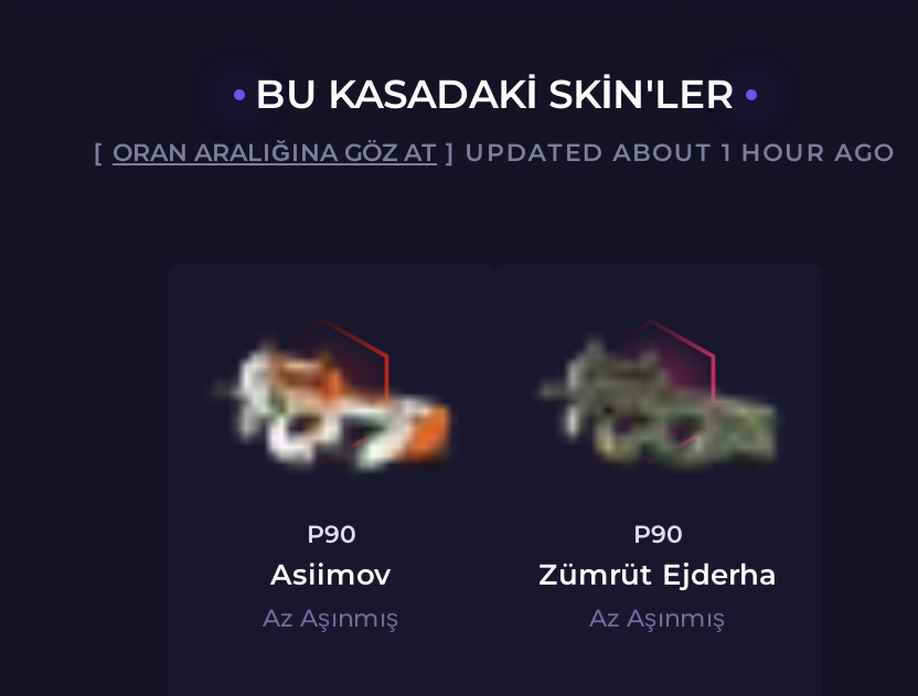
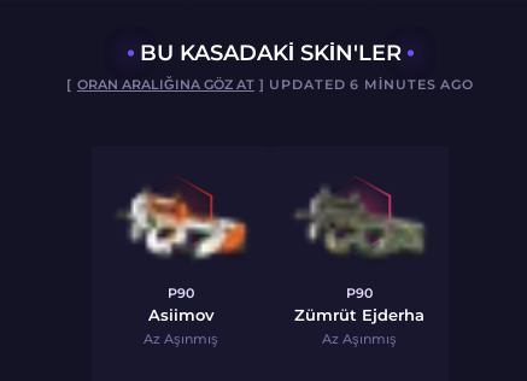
[93,137,895,168] [ORAN ARALIĞINA GÖZ AT] UPDATED ABOUT 1 HOUR AGO -> [66,76,474,93] [ORAN ARALIĞINA GÖZ AT] UPDATED 6 MINUTES AGO

